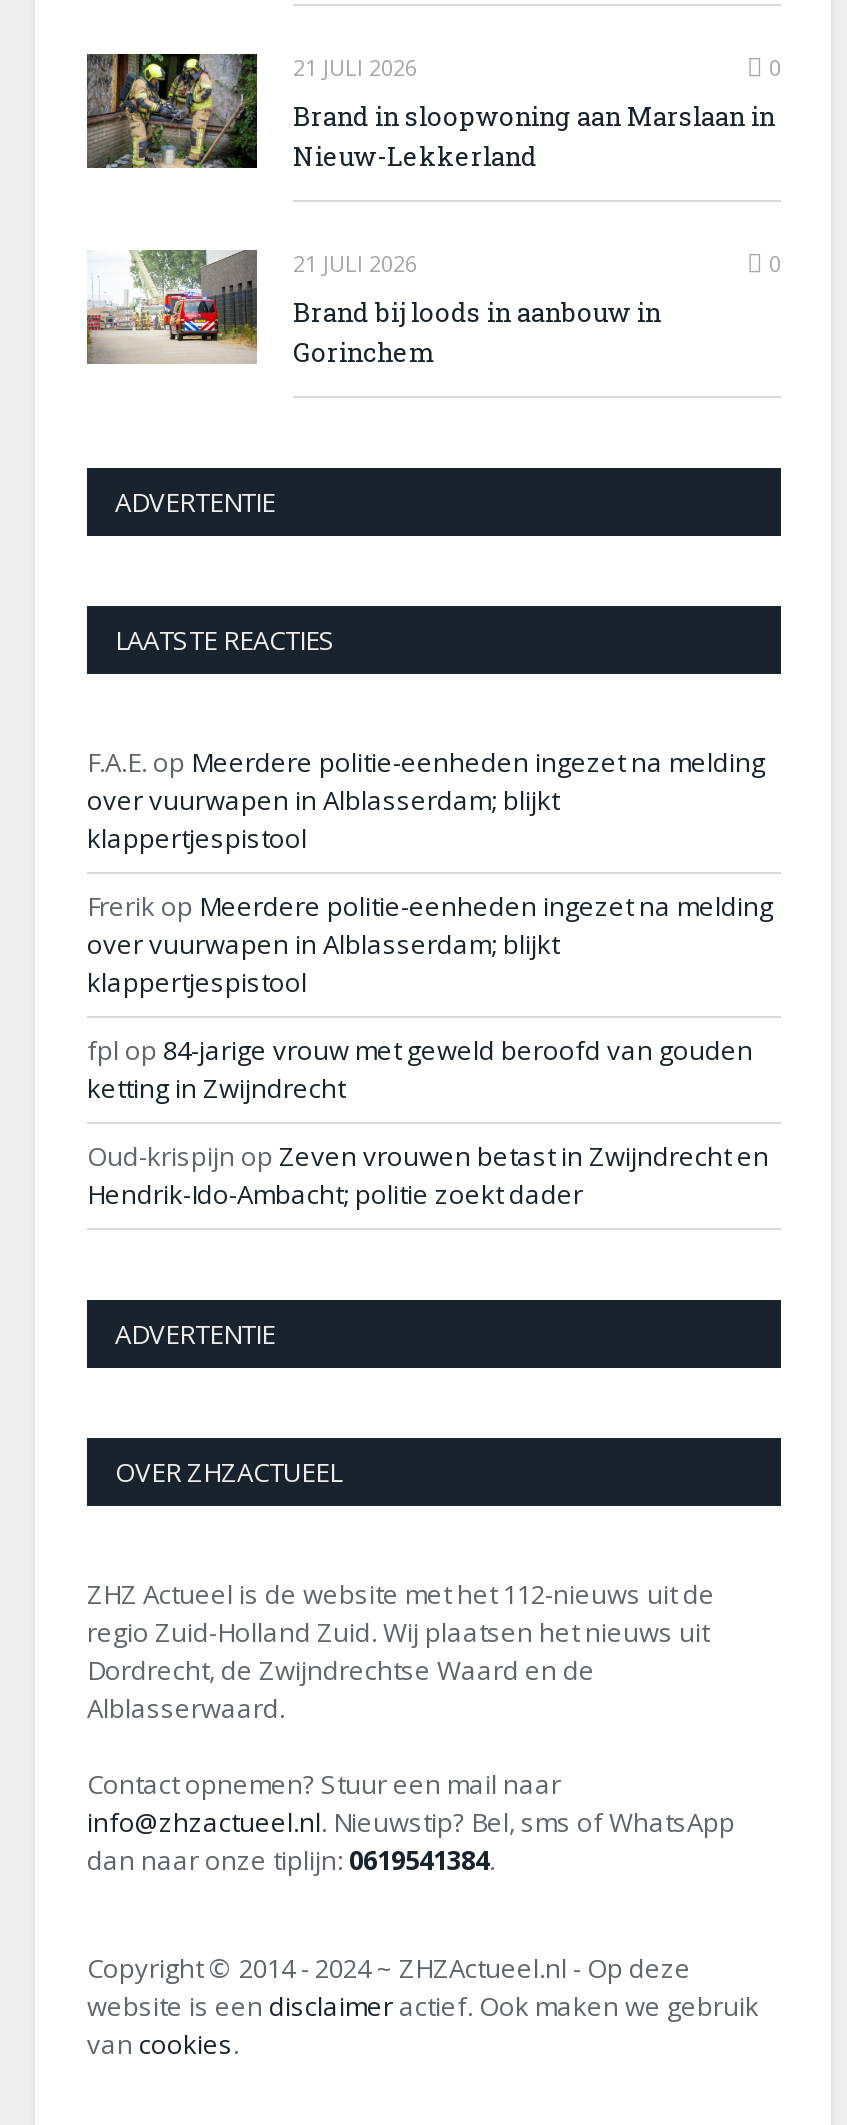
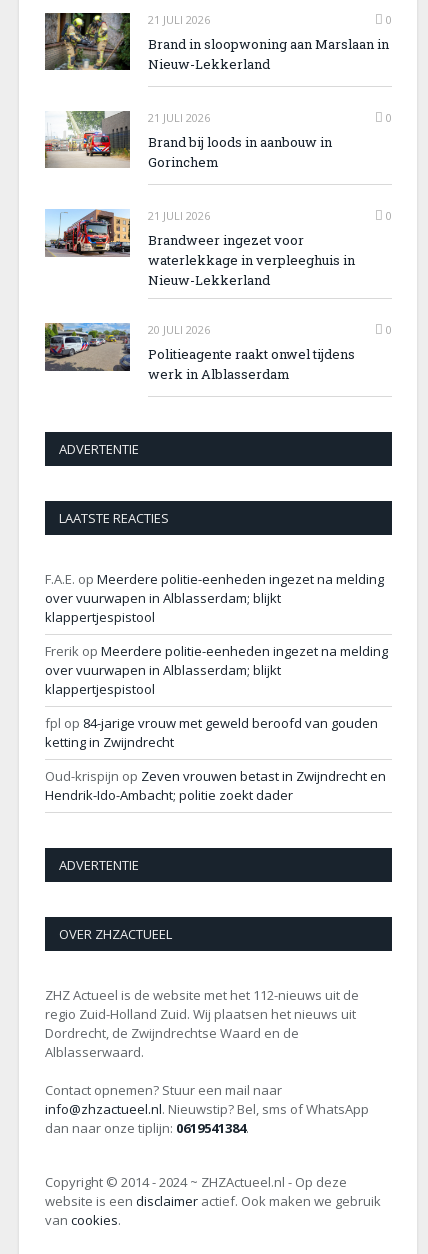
none -> [44,322,131,372] [image]
none -> [45,208,392,383] [image] | 21 JULI 2026 | 0 | Brandweer ingezet voor | waterlekkage in verpleeghuis in | Nieuw-Lekkerland | 20 JULI 2026 | 0 | Politieagente raakt onwel tijdens | werk in Alblasserdam

